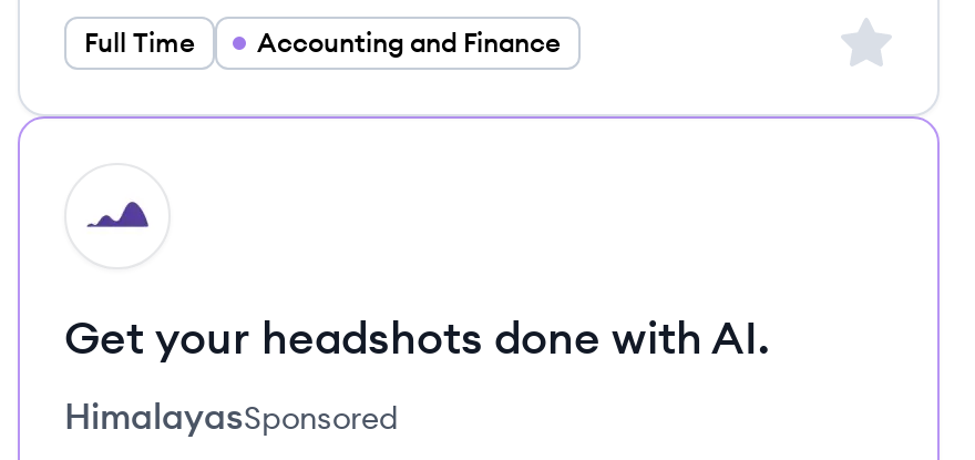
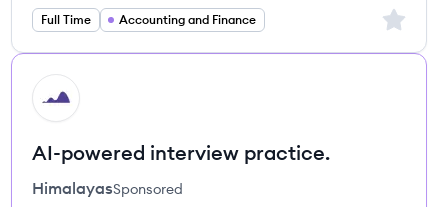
[64,309,769,365] Get your headshots done with AI. -> [32,140,330,165] AI-powered interview practice.

